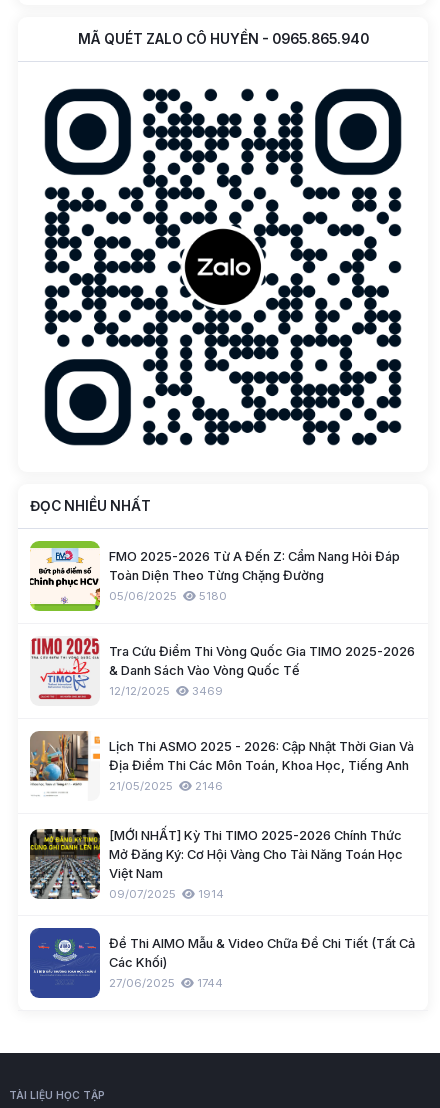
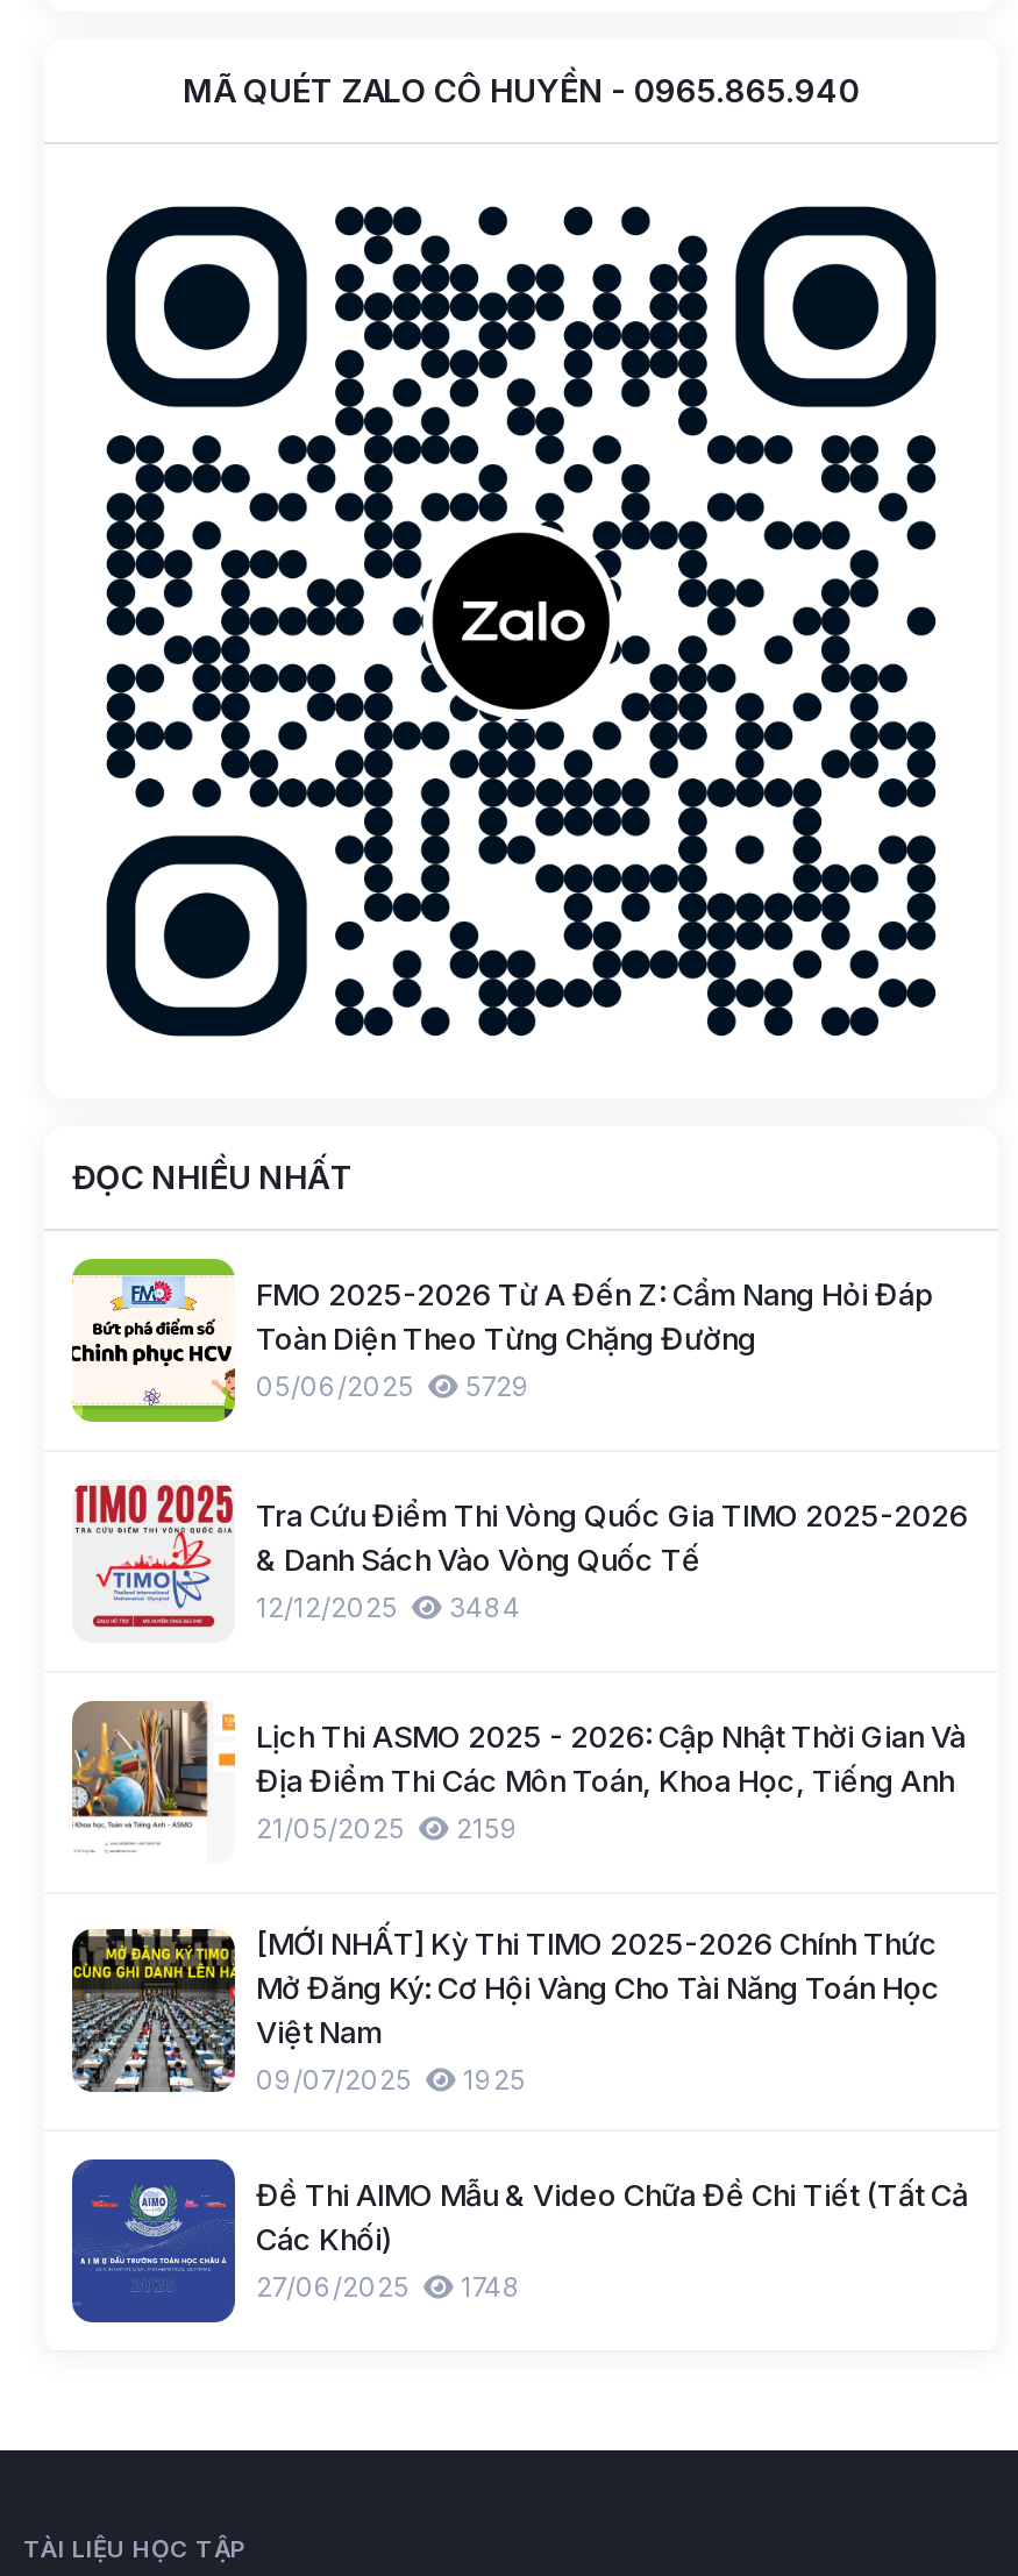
[109,589,227,603] 05/06/2025 5180 -> [256,1370,531,1403] 05/06/2025 5729
[109,684,223,698] 12/12/2025 3469 -> [256,1591,521,1624] 12/12/2025 3484
[109,779,223,793] 21/05/2025 2146 -> [256,1812,519,1845] 21/05/2025 2159
[109,887,224,901] 09/07/2025 1914 -> [256,2064,526,2096] 09/07/2025 1925
[109,976,223,990] 27/06/2025 1744 -> [256,2271,521,2303] 27/06/2025 1748

